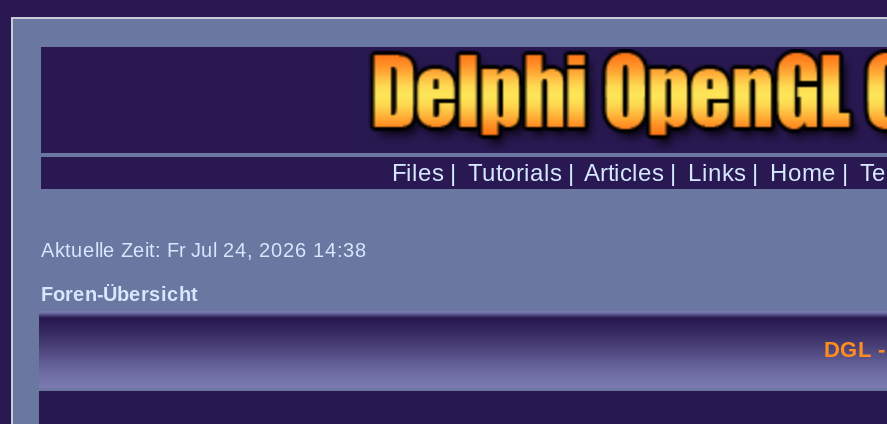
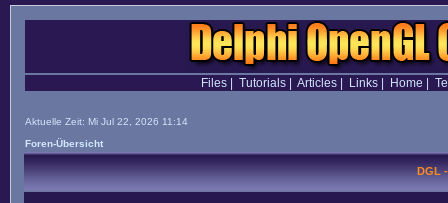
[41,239,367,261] Aktuelle Zeit: Fr Jul 24, 2026 14:38 -> [25,116,188,127] Aktuelle Zeit: Mi Jul 22, 2026 11:14

